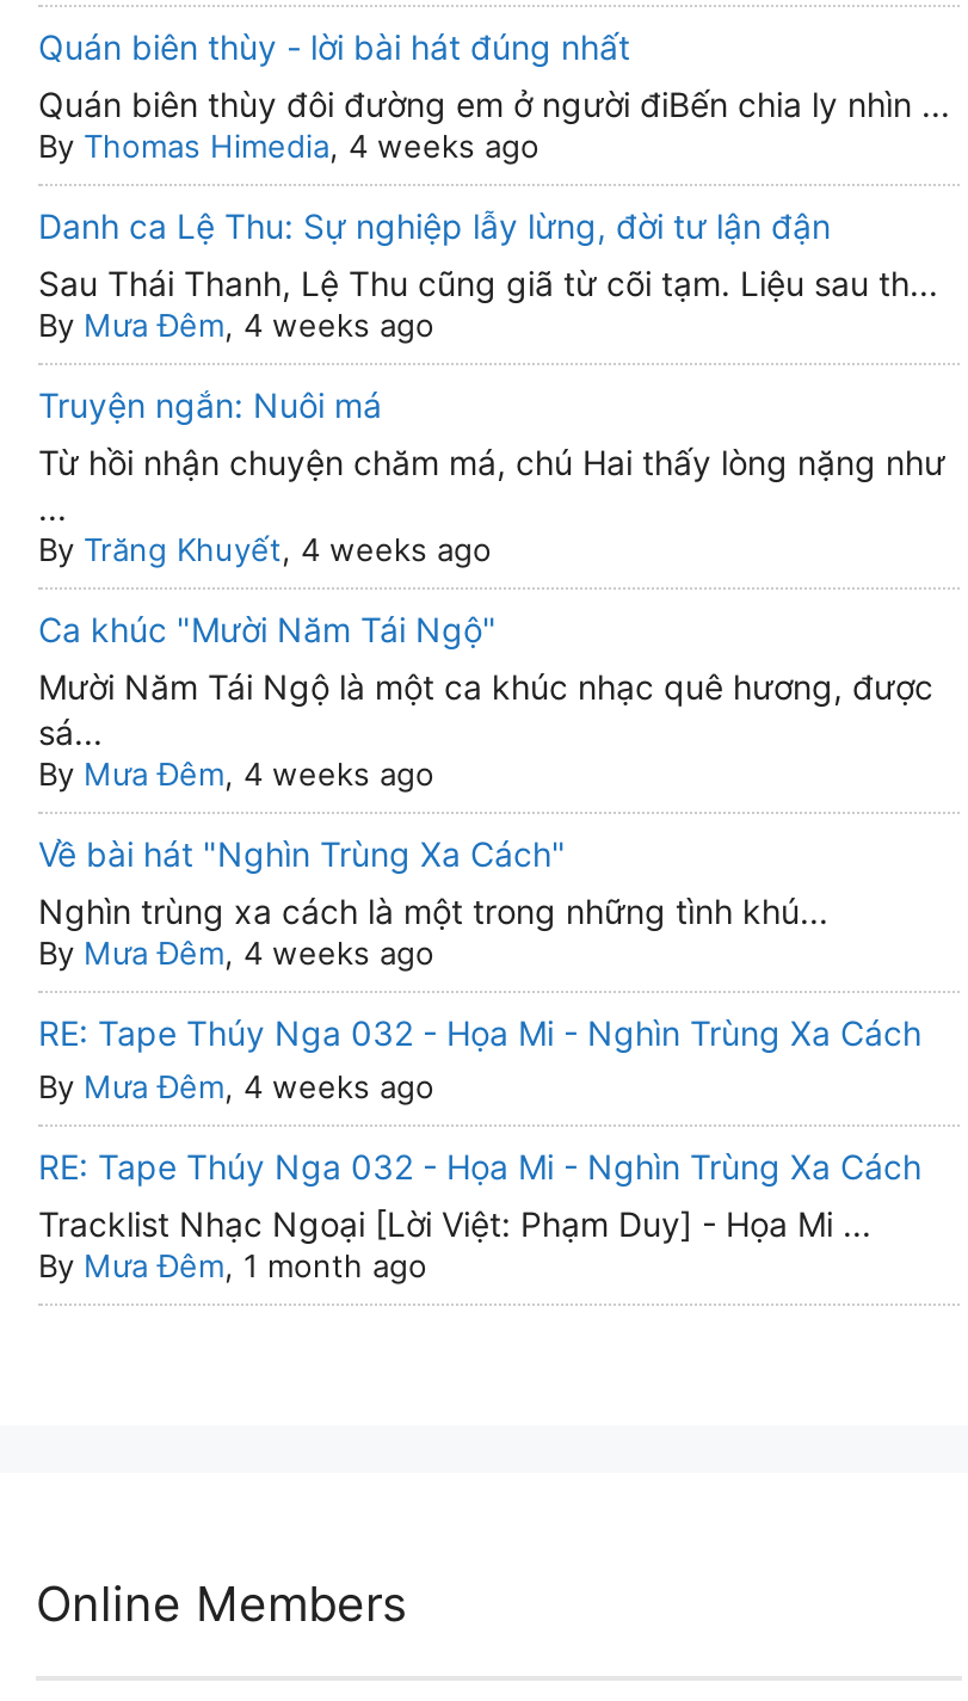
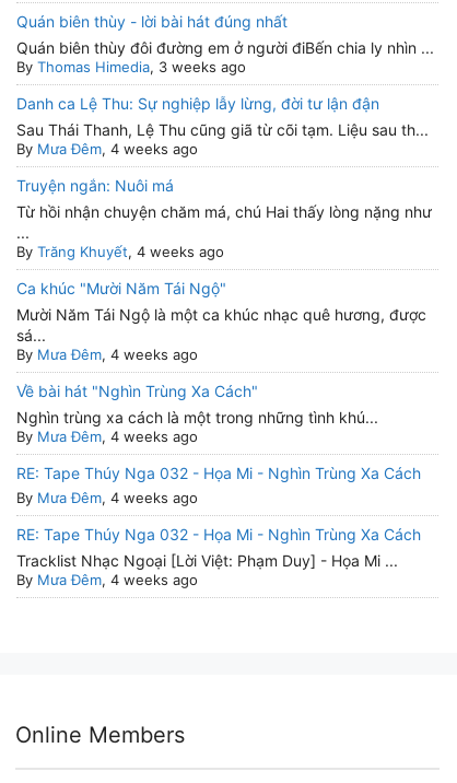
[38,127,540,166] By Thomas Himedia, 4 weeks ago -> [16,58,246,76] By Thomas Himedia, 3 weeks ago
[38,1247,427,1285] By Mưa Đêm, 1 month ago -> [16,571,198,589] By Mưa Đêm, 4 weeks ago

